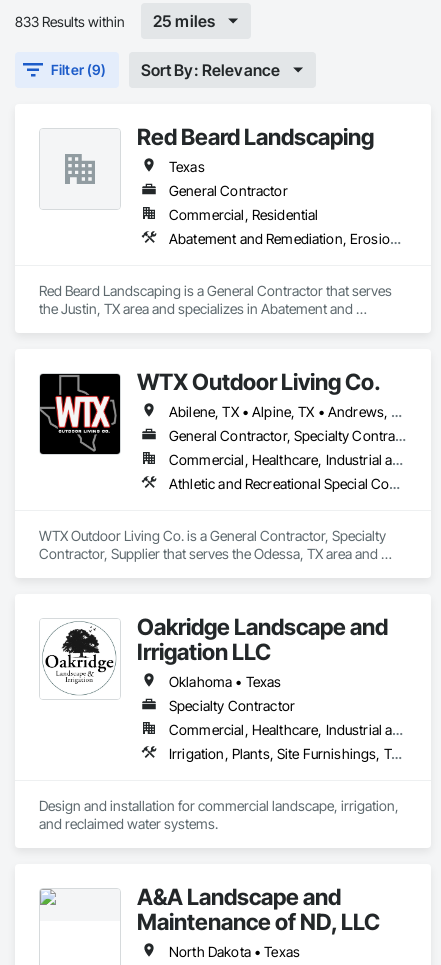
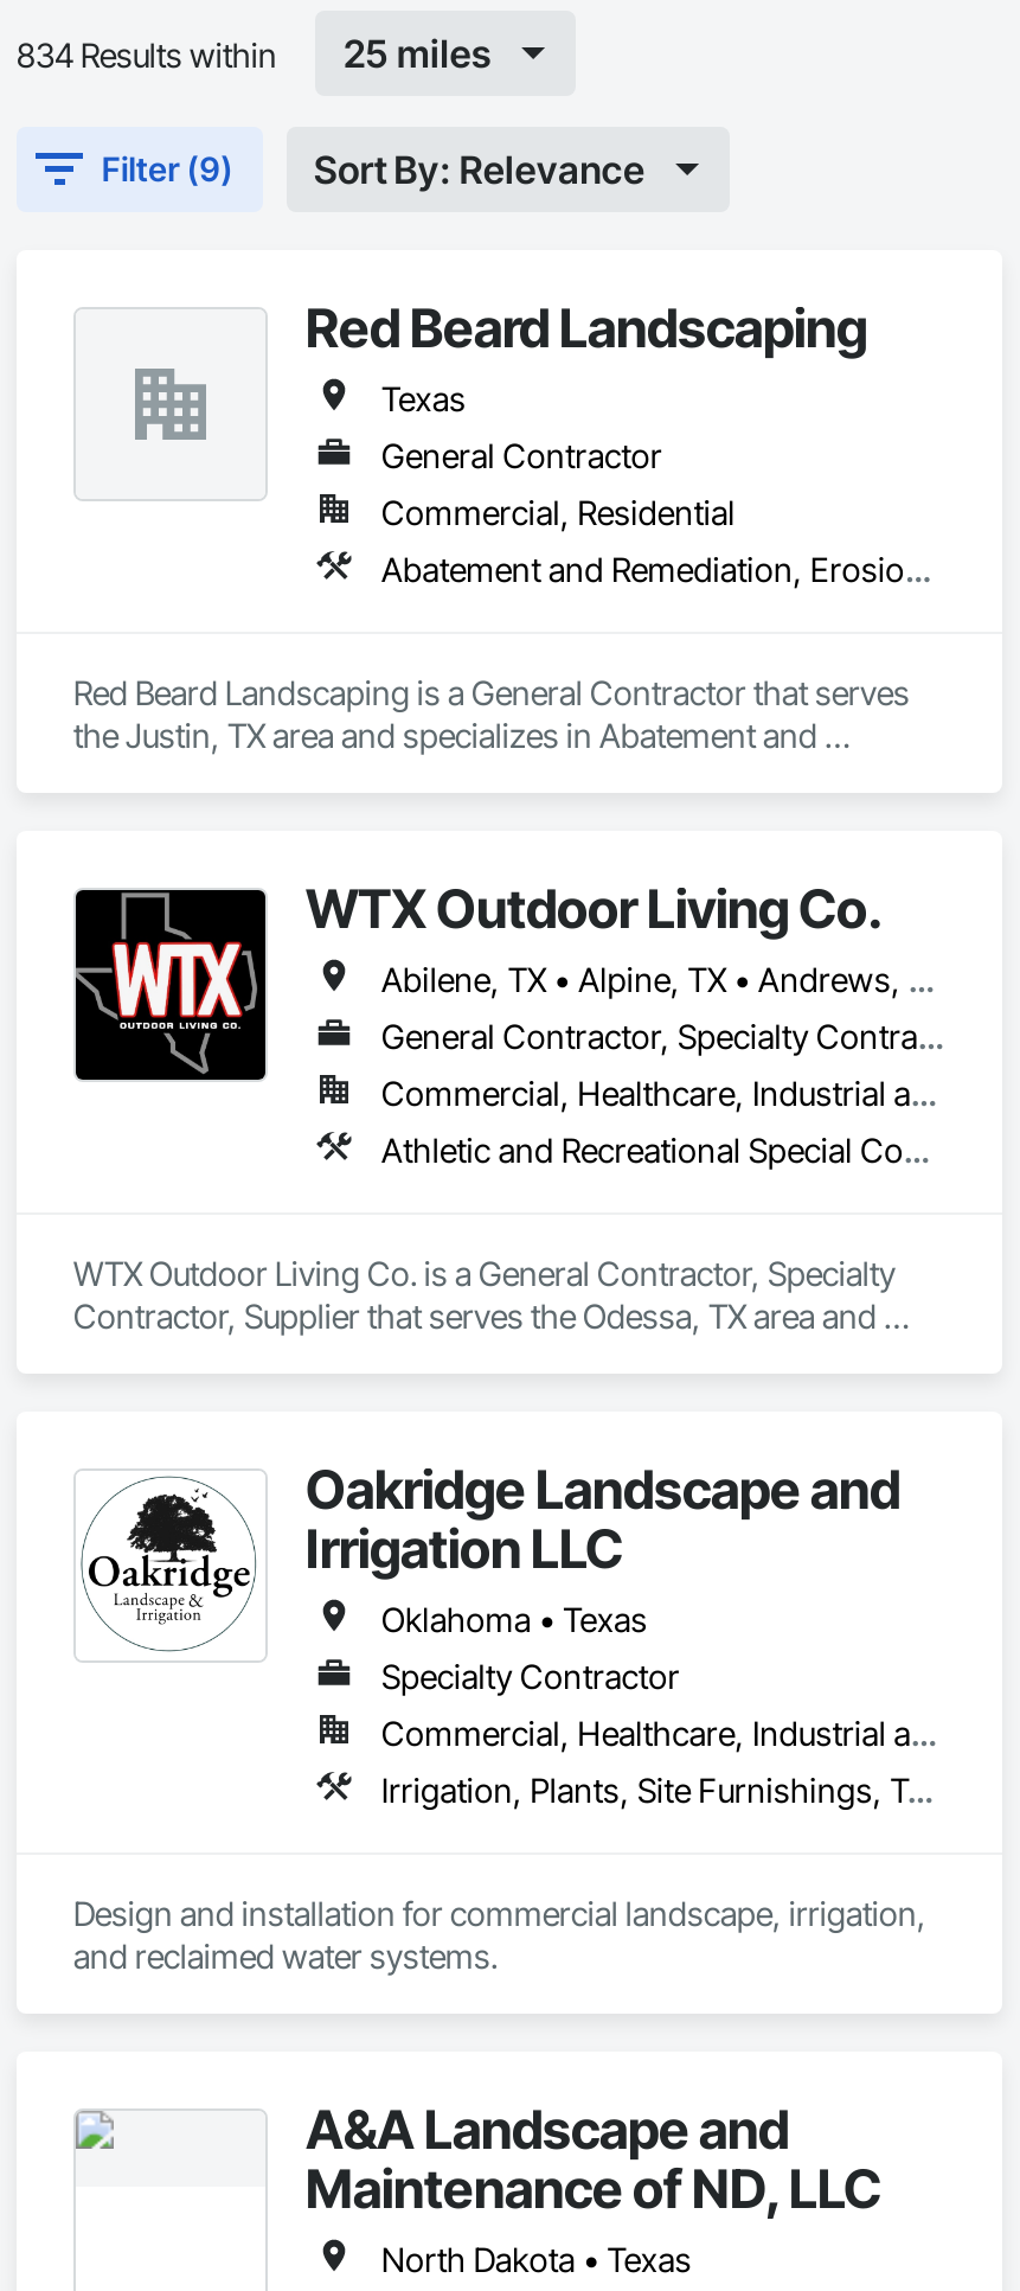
[15,12,125,29] 833 Results within -> [17,33,277,73] 834 Results within

